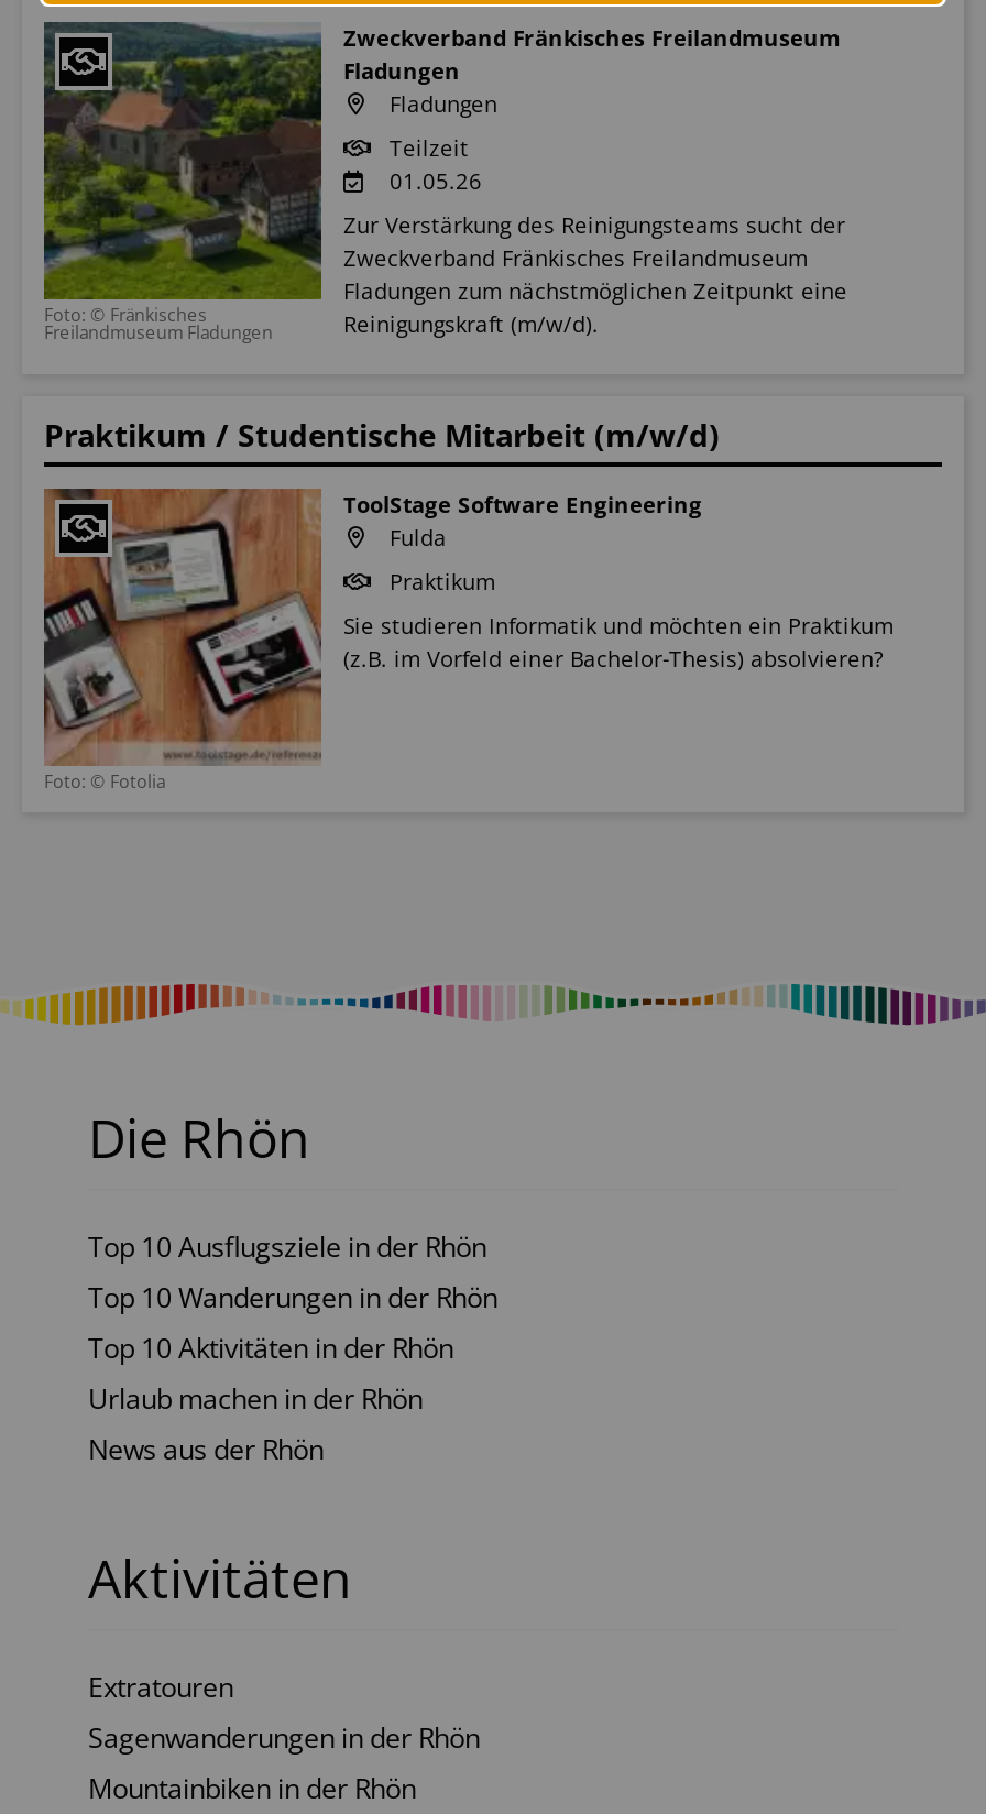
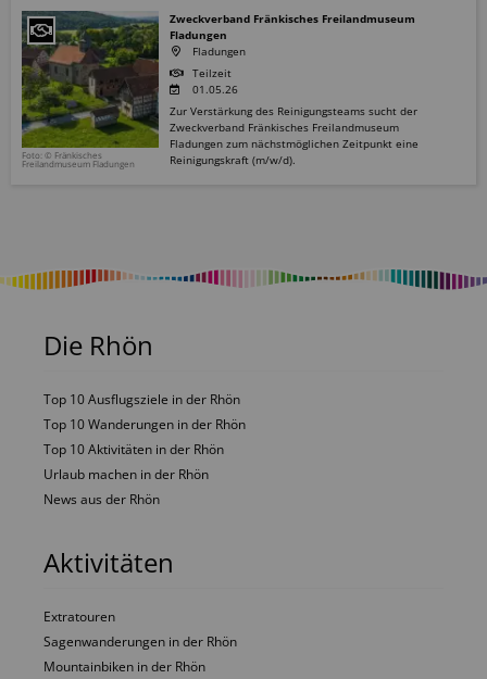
[44,413,720,455] Praktikum / Studentische Mitarbeit (m/w/d) -> none
[42,487,324,792] [image] | Foto: © Fotolia -> none
[343,488,894,673] ToolStage Software Engineering | Fulda | Praktikum | Sie studieren Informatik und möchten ein Praktikum | (z.B. im Vorfeld einer Bachelor-Thesis) absolvieren? -> none

